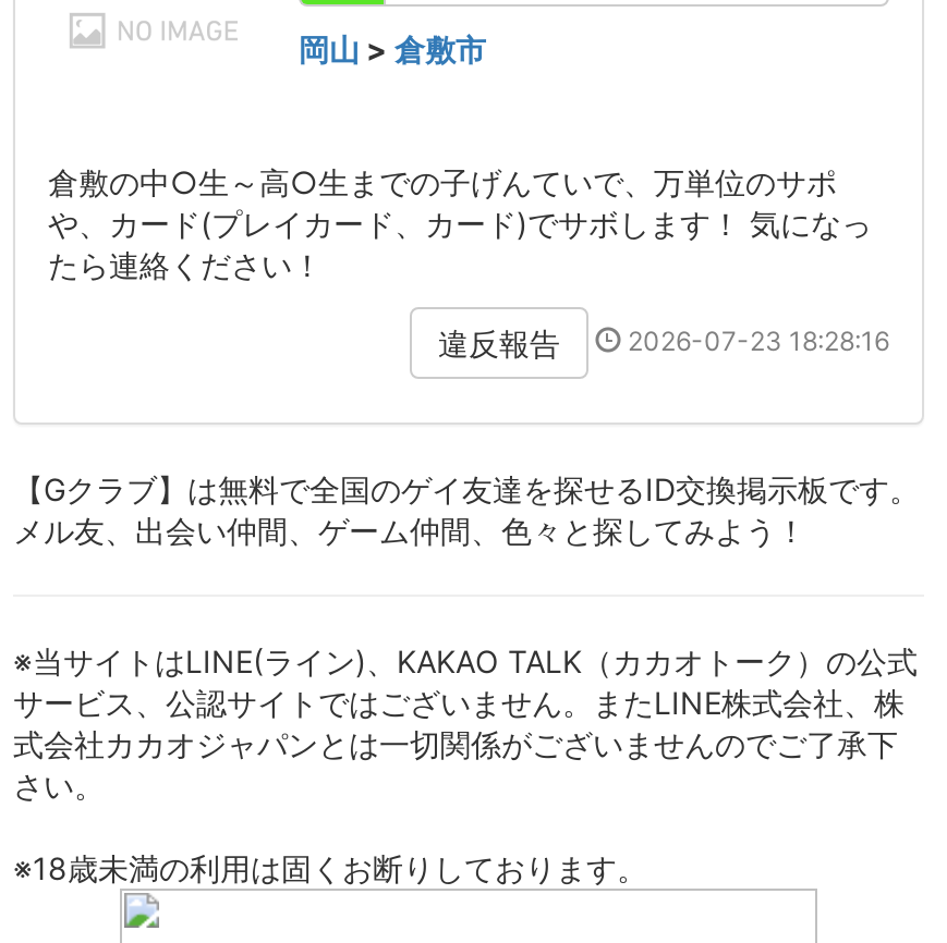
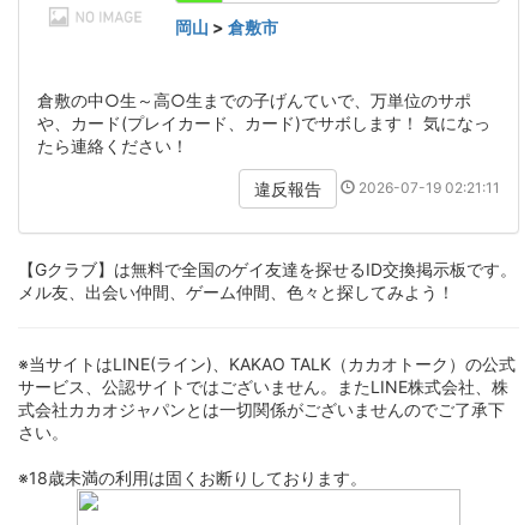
[438,324,889,362] 違反報告 2026-07-23 18:28:16 -> [254,178,500,199] 違反報告 2026-07-19 02:21:11

